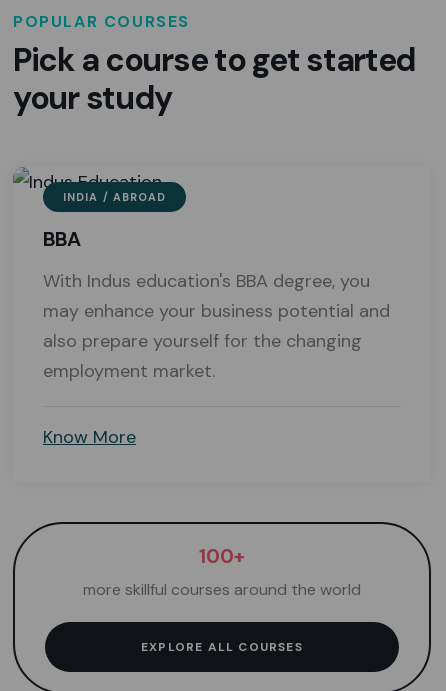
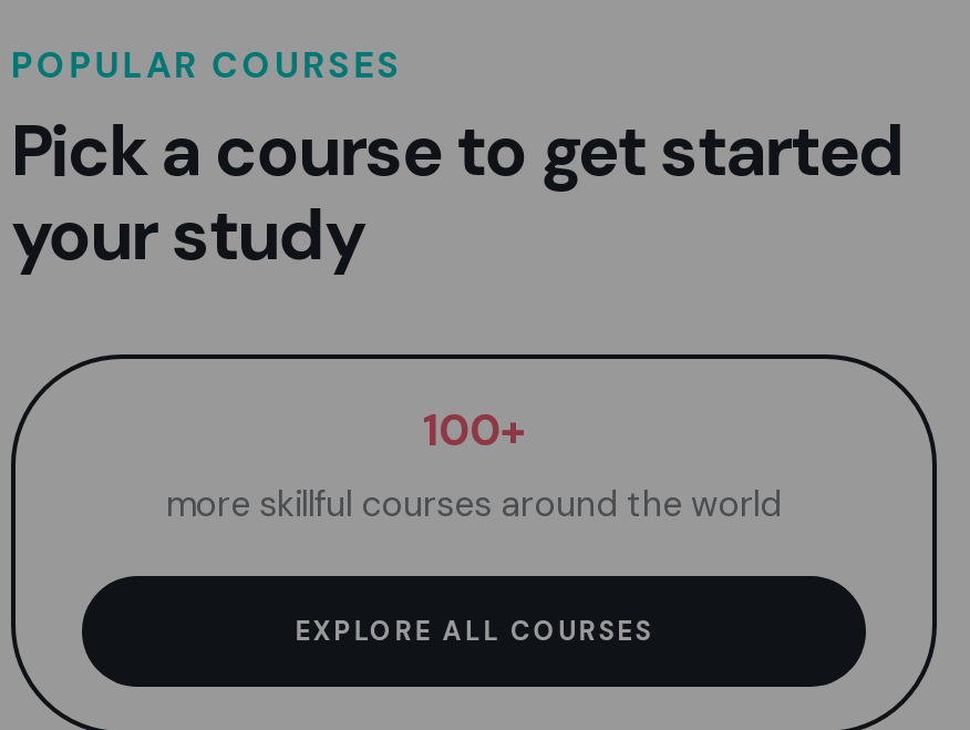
[43,190,390,449] INDIA / ABROAD | BBA | With Indus education's BBA degree, you | may enhance your business potential and | also prepare yourself for the changing | employment market. | Know More -> none

